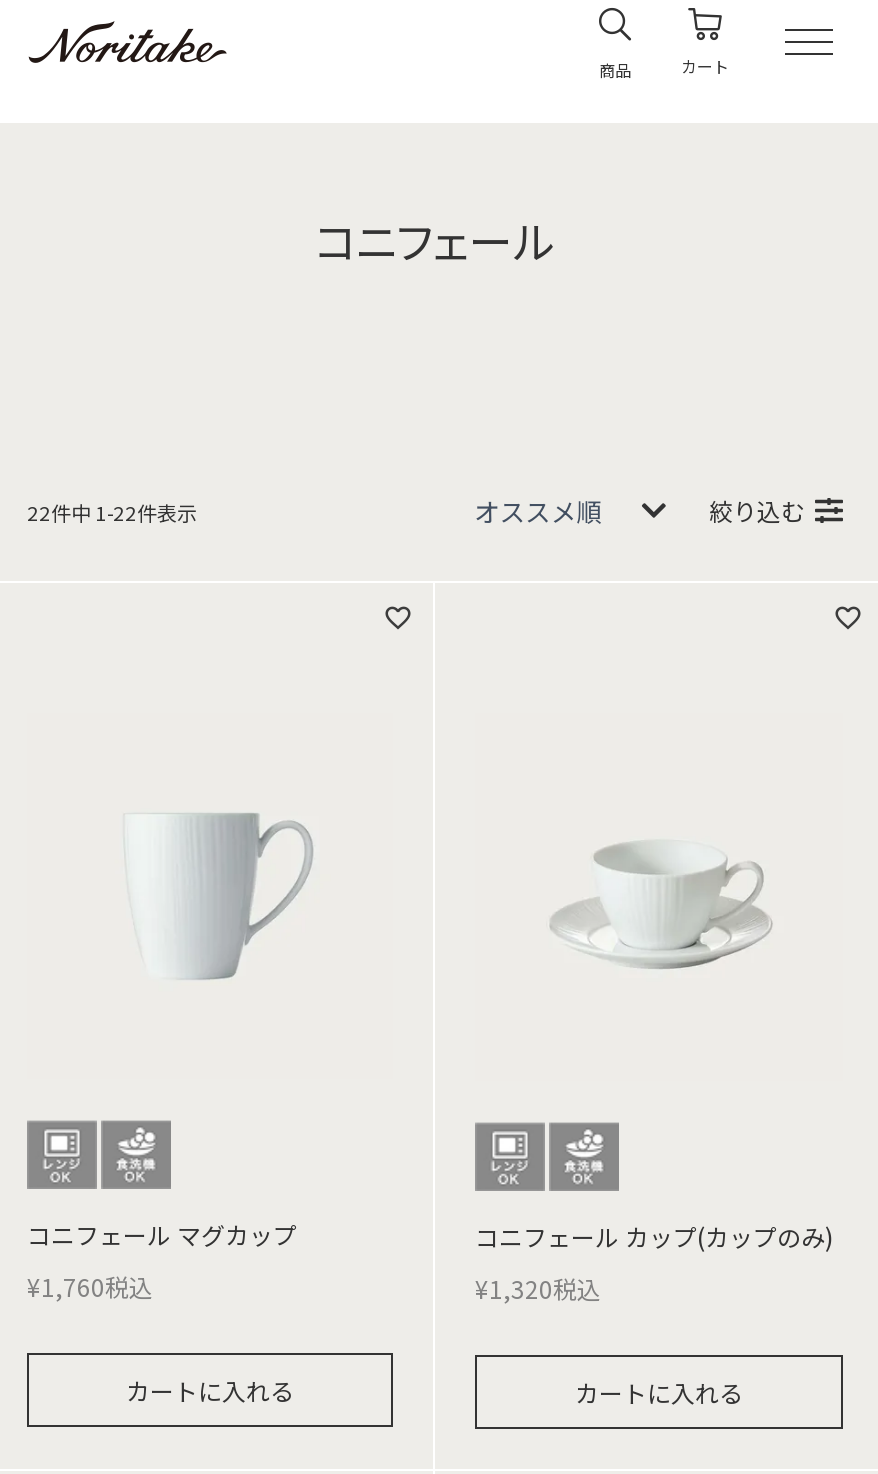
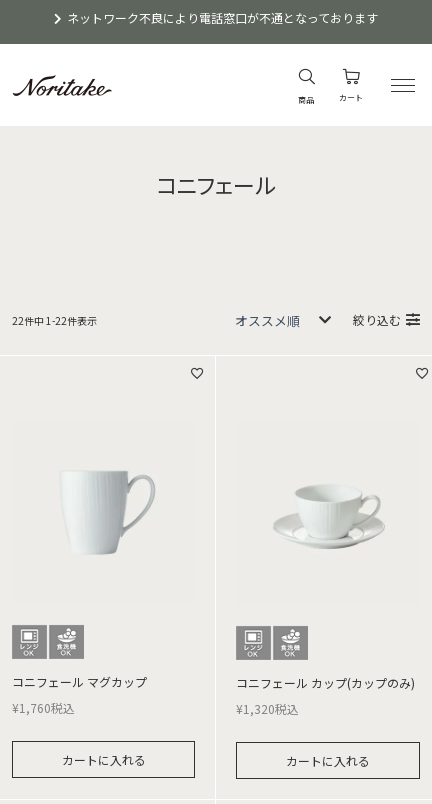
none -> [67,9,378,26] ネットワーク不良により電話窓口が不通となっております

